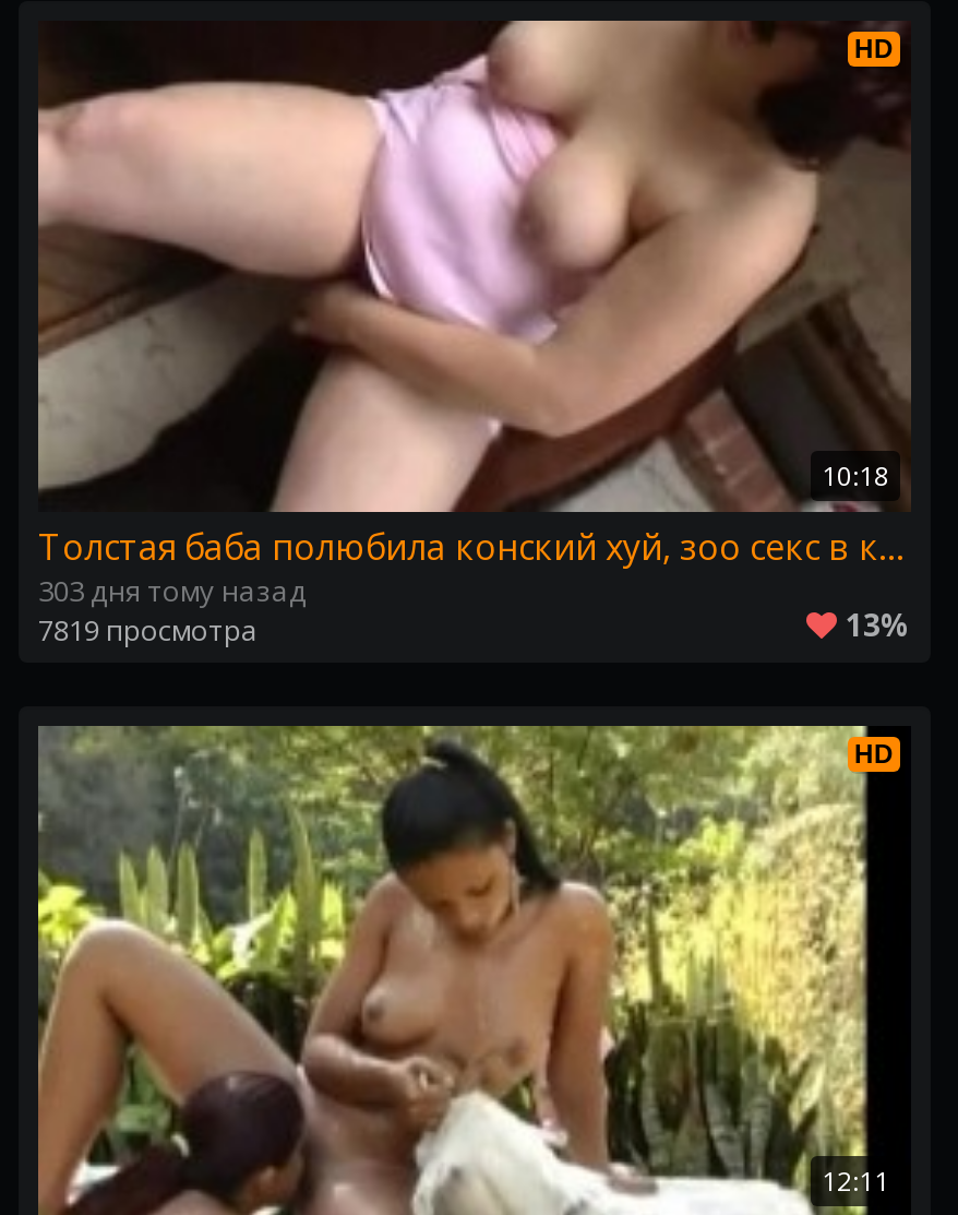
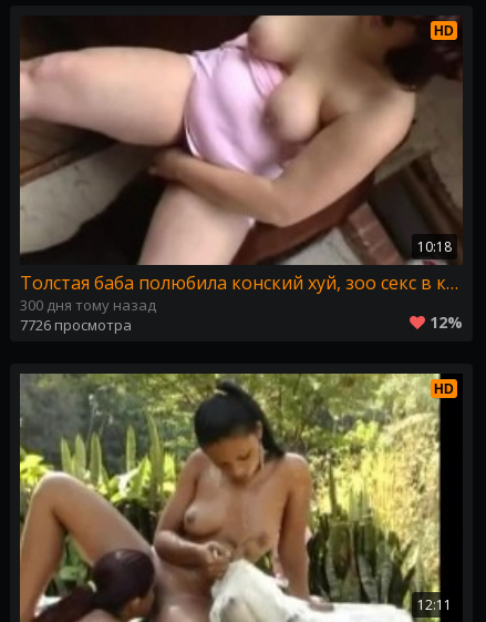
[38,571,307,610] 303 дня тому назад -> [20,295,156,315] 300 дня тому назад
[38,610,259,650] 7819 просмотра -> [20,315,132,335] 7726 просмотра
[846,604,911,645] 13% -> [430,312,463,333] 12%

